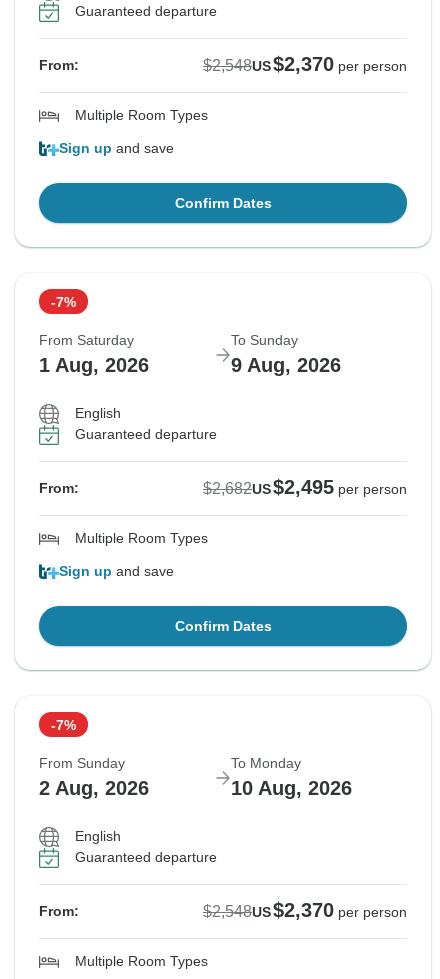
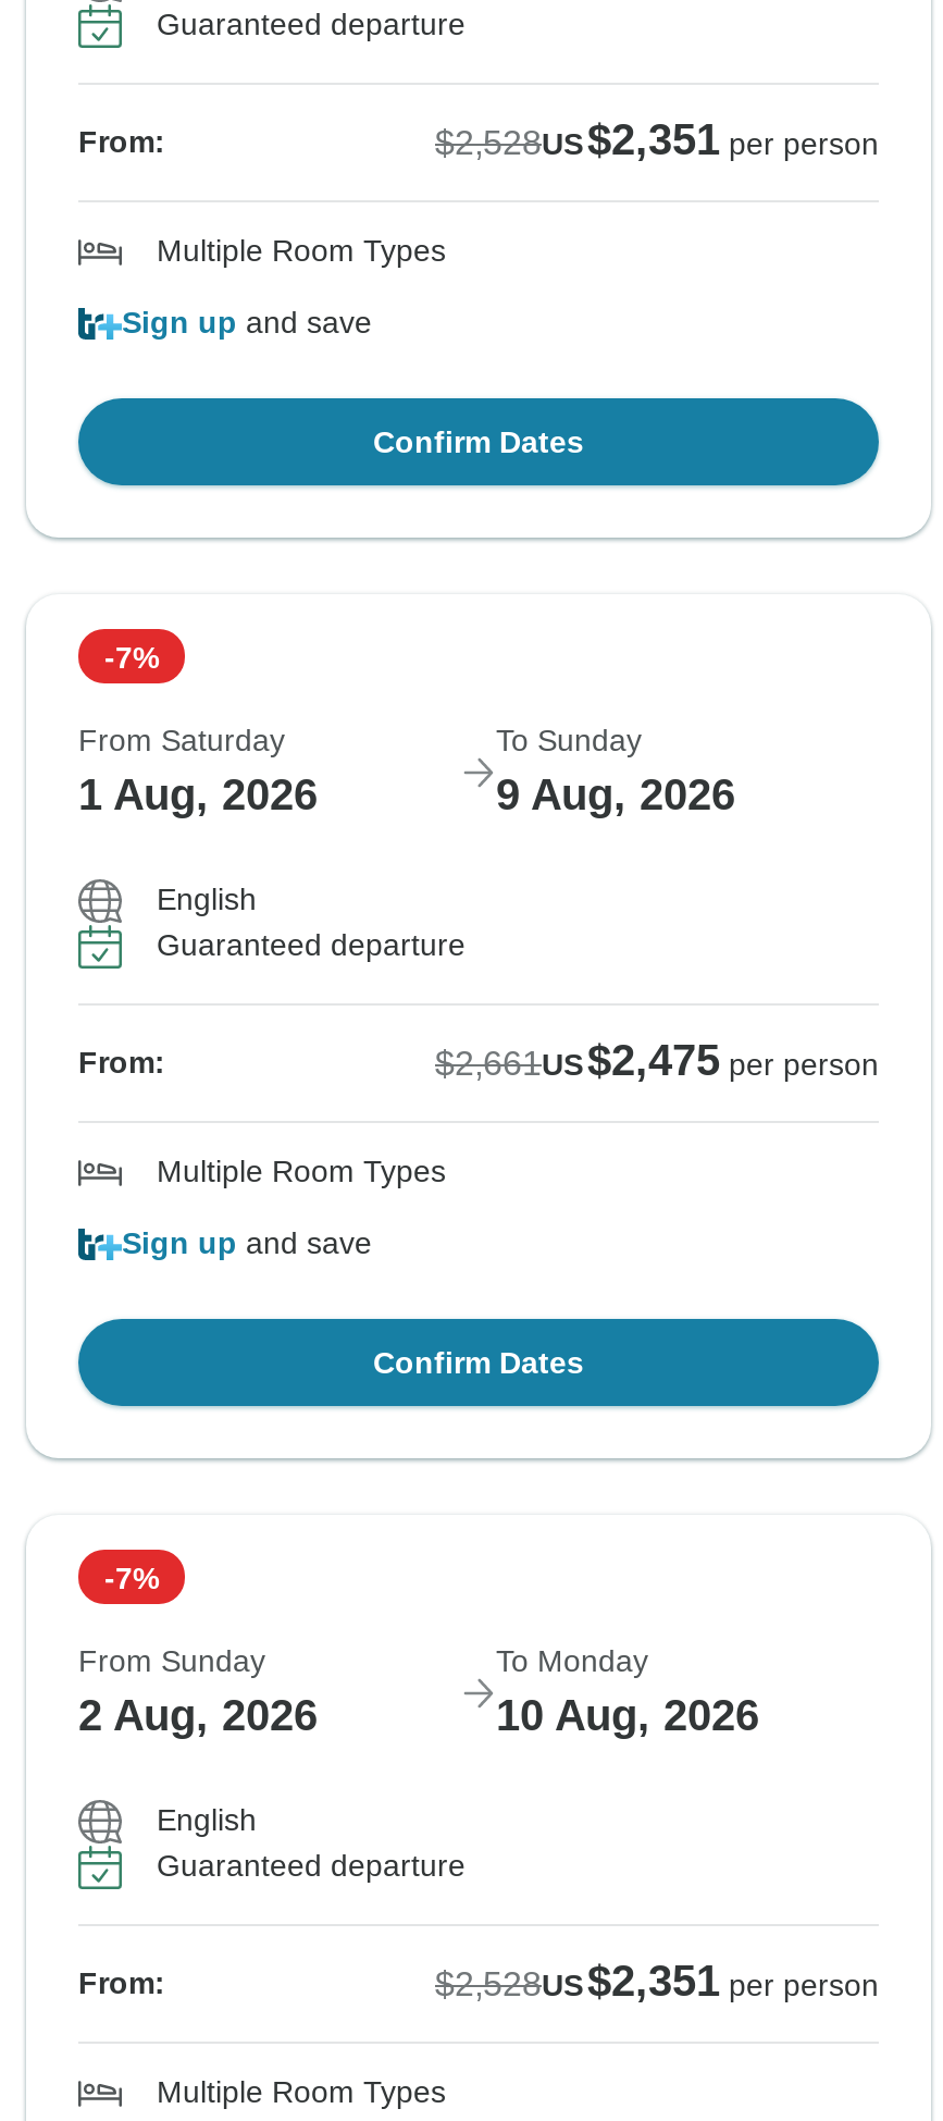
[203,53,407,75] $2,548US $2,370 per person -> [435,116,879,164] $2,528US $2,351 per person
[203,476,407,498] $2,682US $2,495 per person -> [435,1037,879,1085] $2,661US $2,475 per person
[203,899,407,921] $2,548US $2,370 per person -> [435,1957,879,2005] $2,528US $2,351 per person

